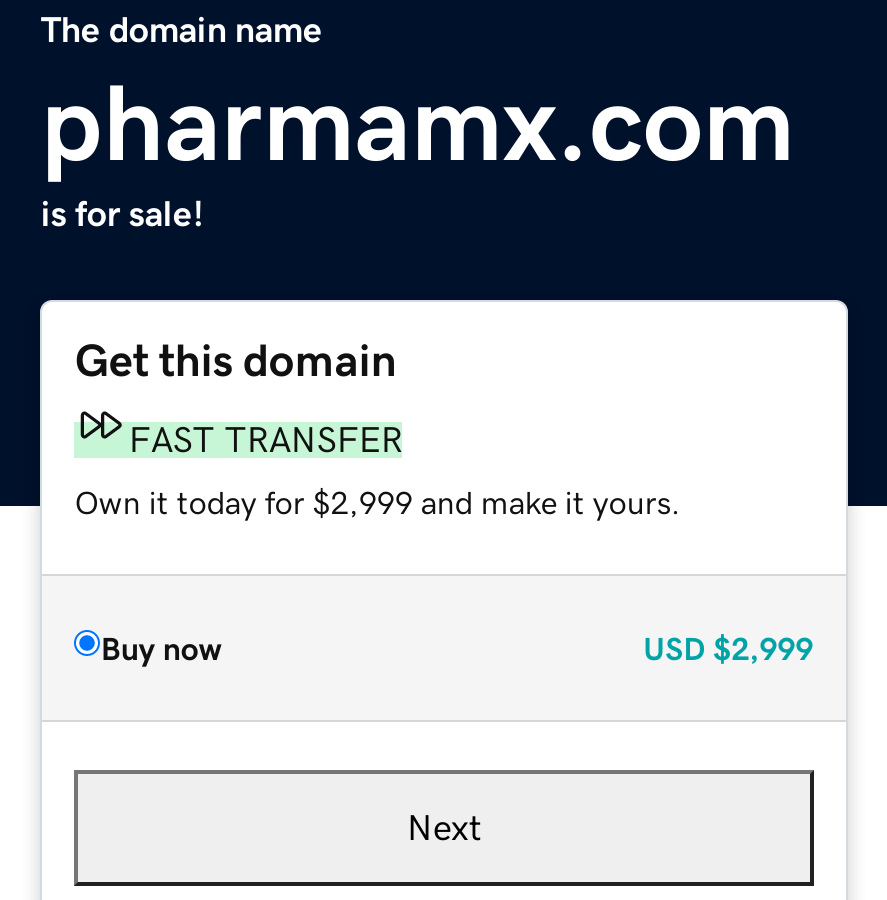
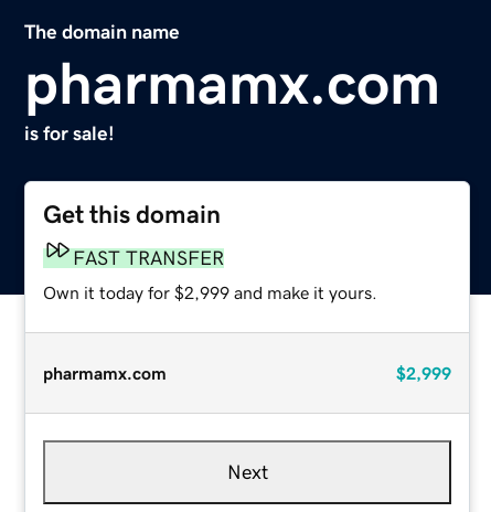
[101,631,813,663] Buy now | USD $2,999 -> [43,364,451,381] pharmamx.com | $2,999

